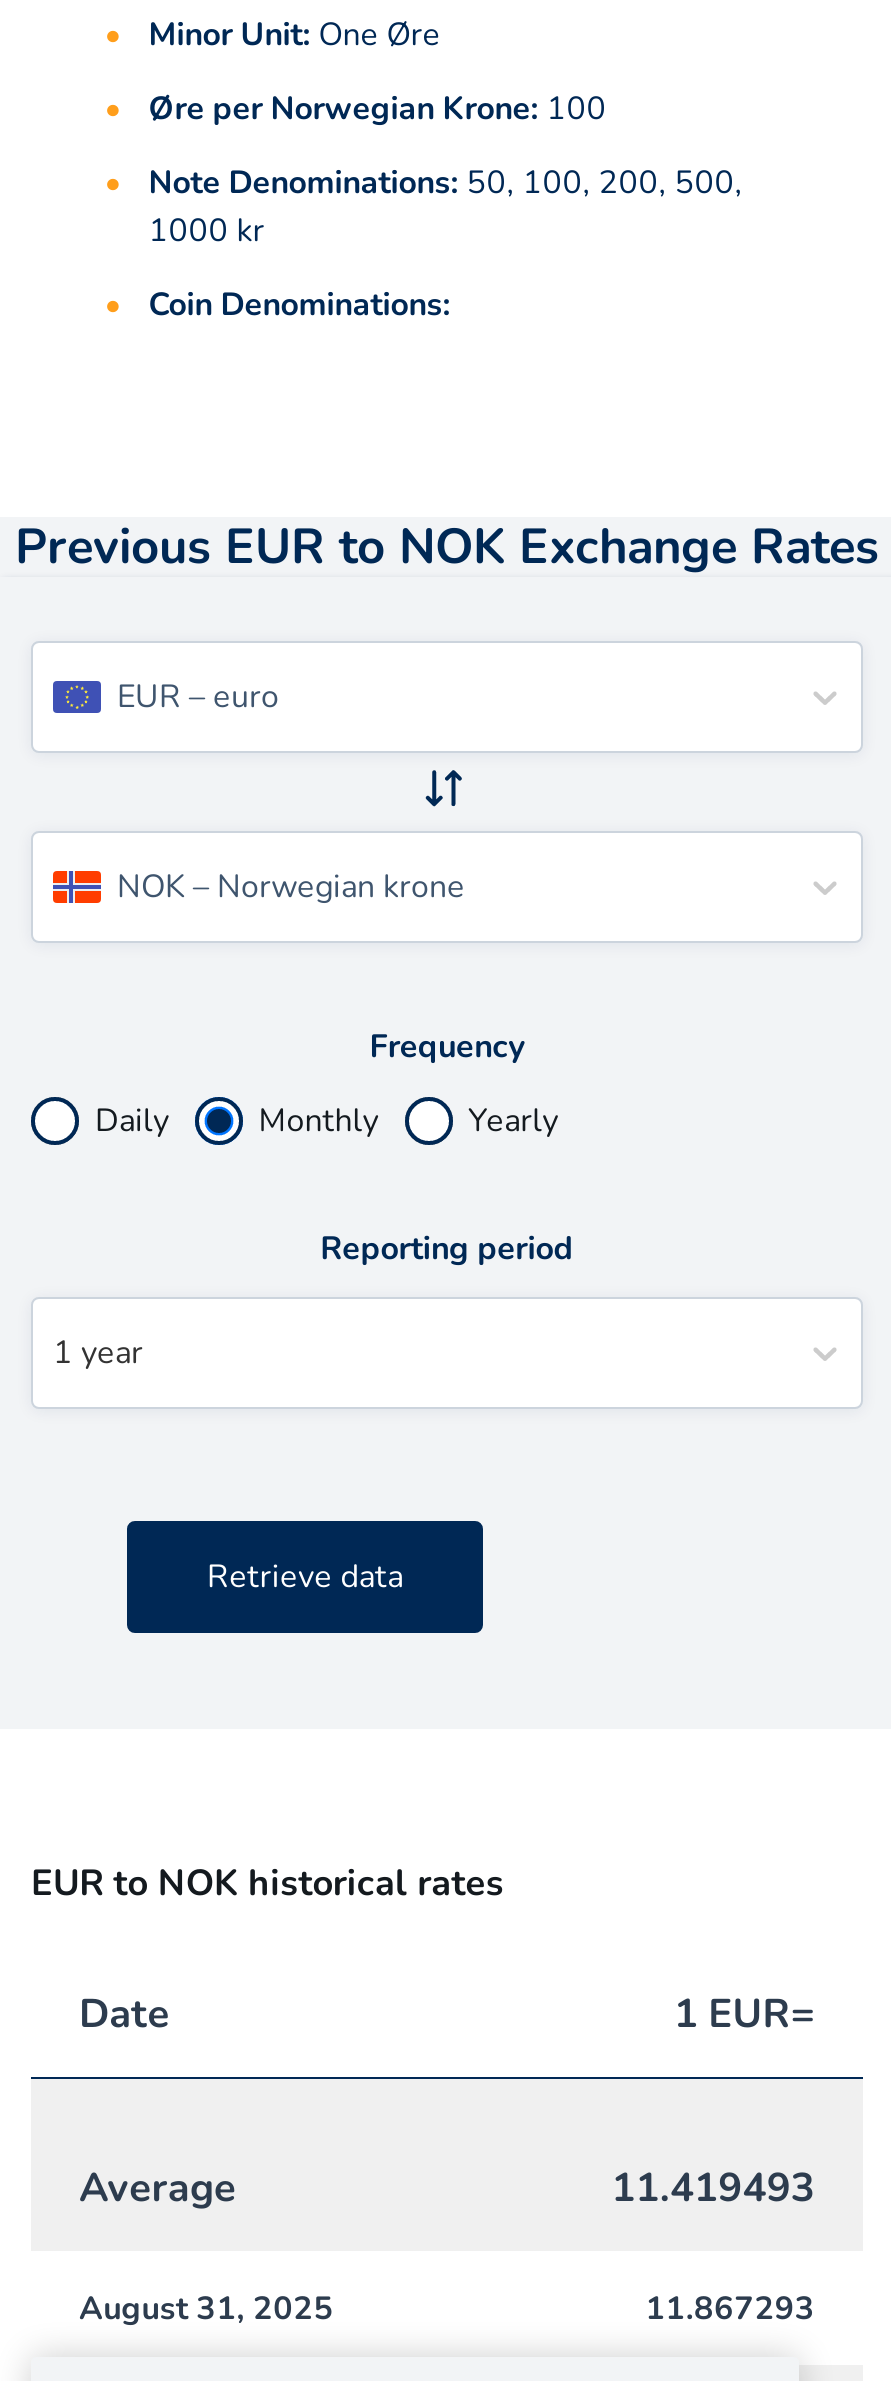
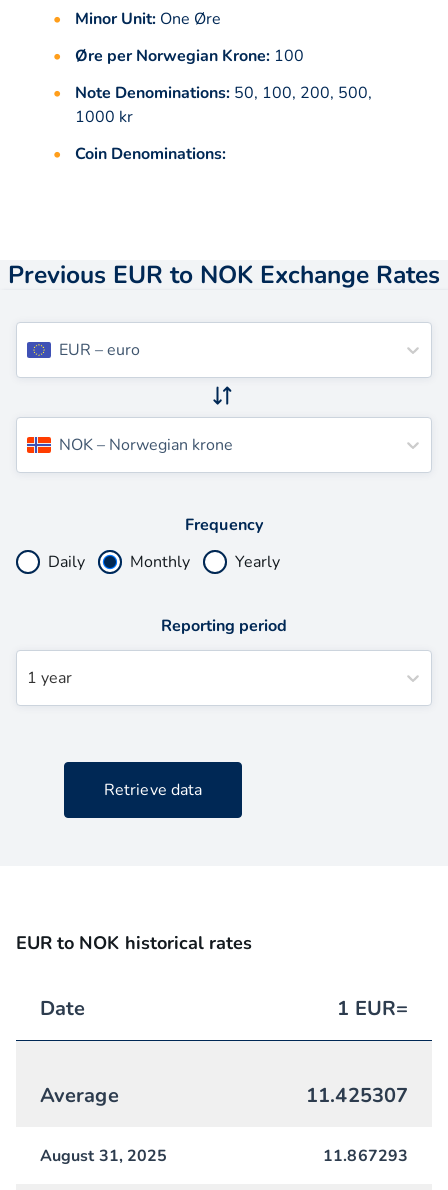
[611,2161,815,2215] 11.419493 -> [306,1082,408,1109] 11.425307

